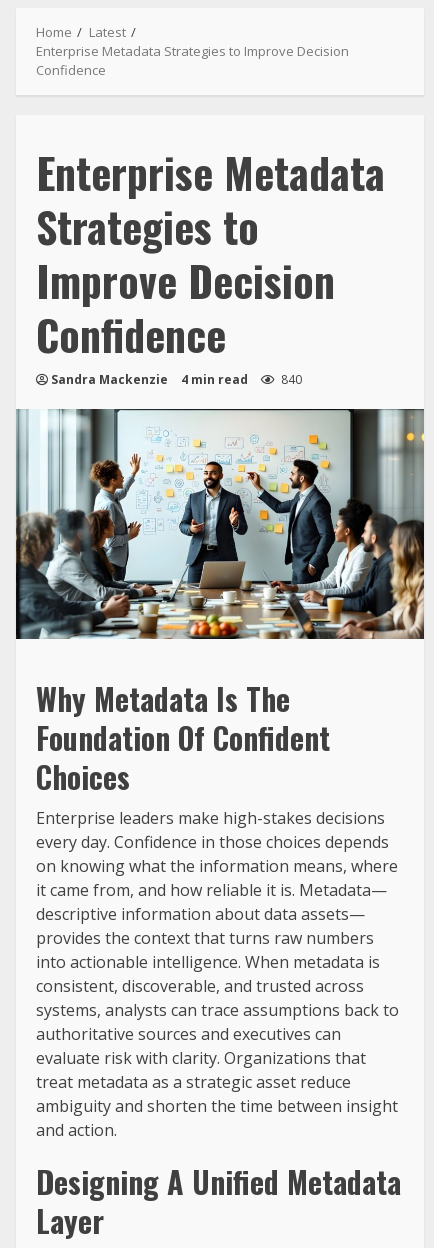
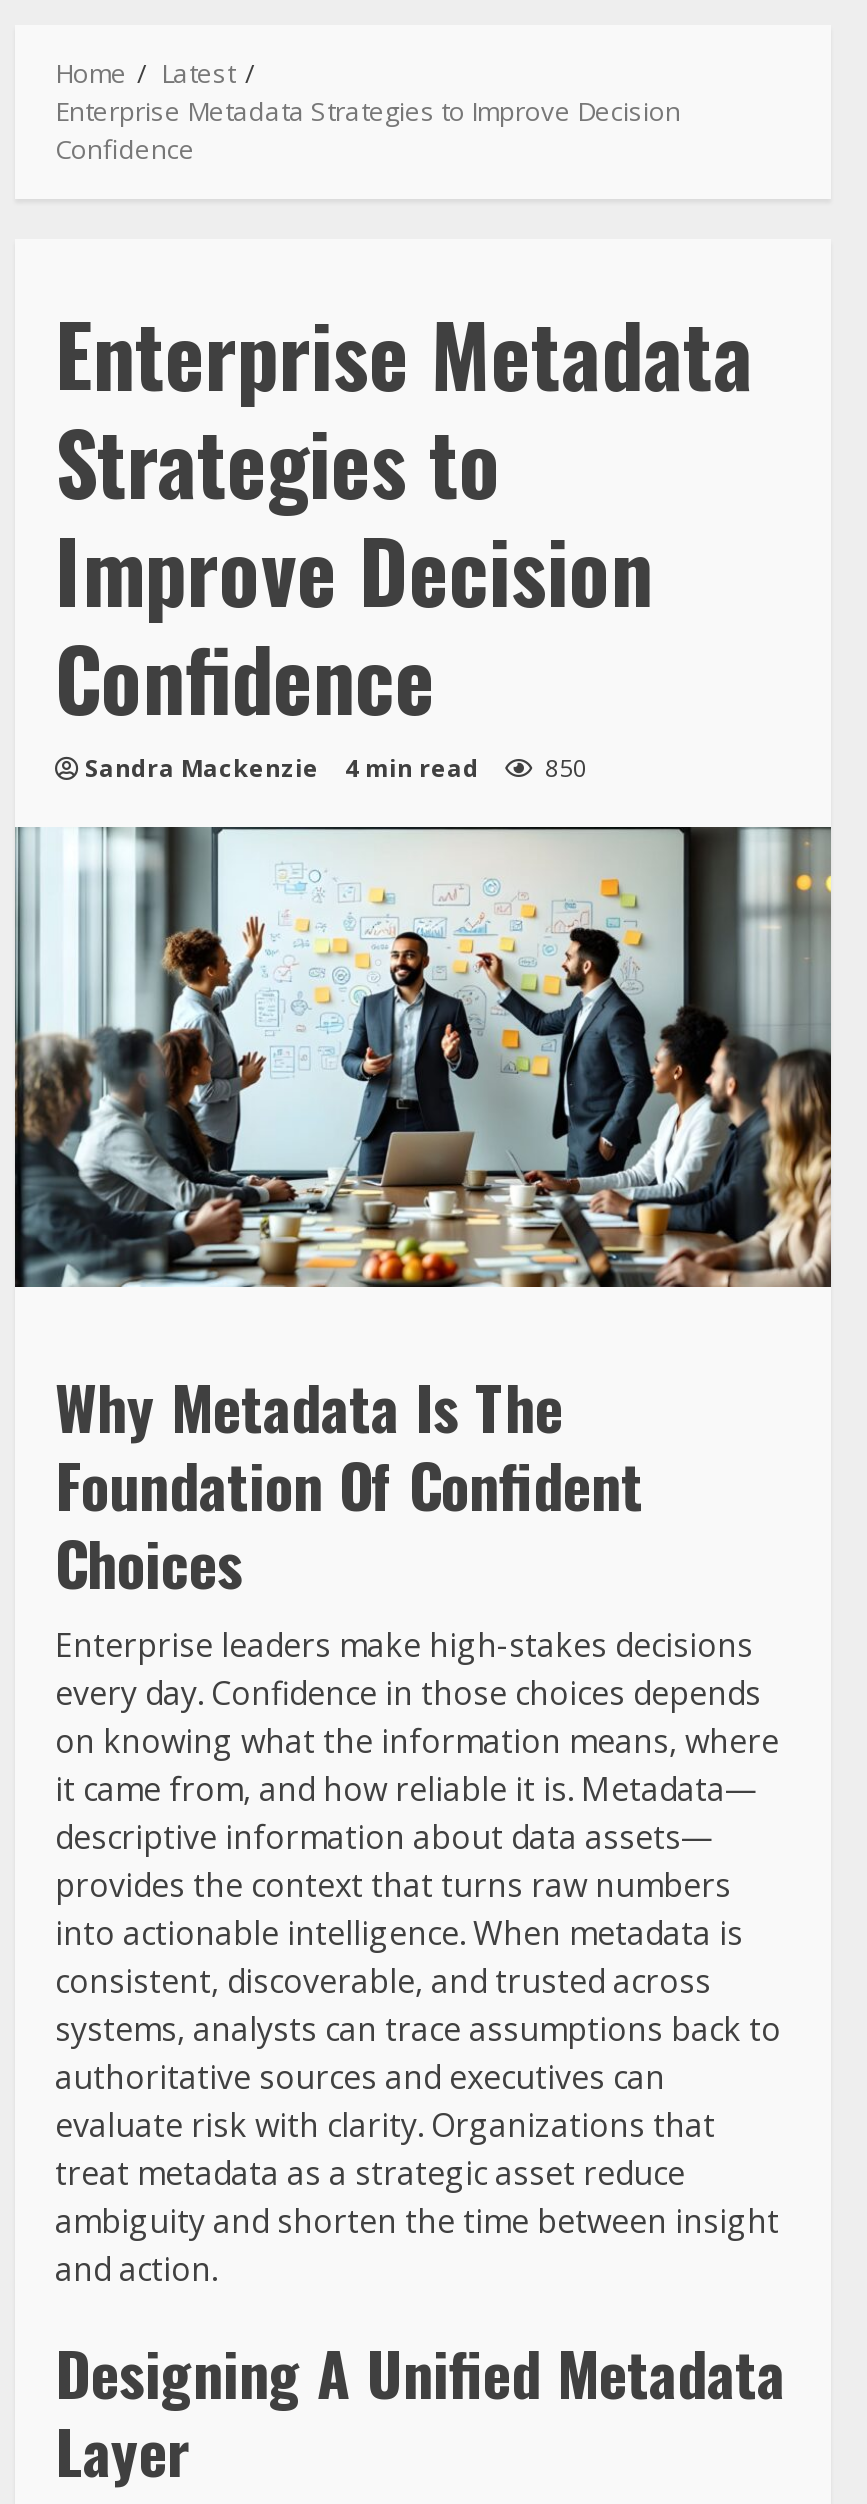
[51,371,302,388] Sandra Mackenzie 4 min read 840 -> [85,750,587,784] Sandra Mackenzie 4 min read 850

